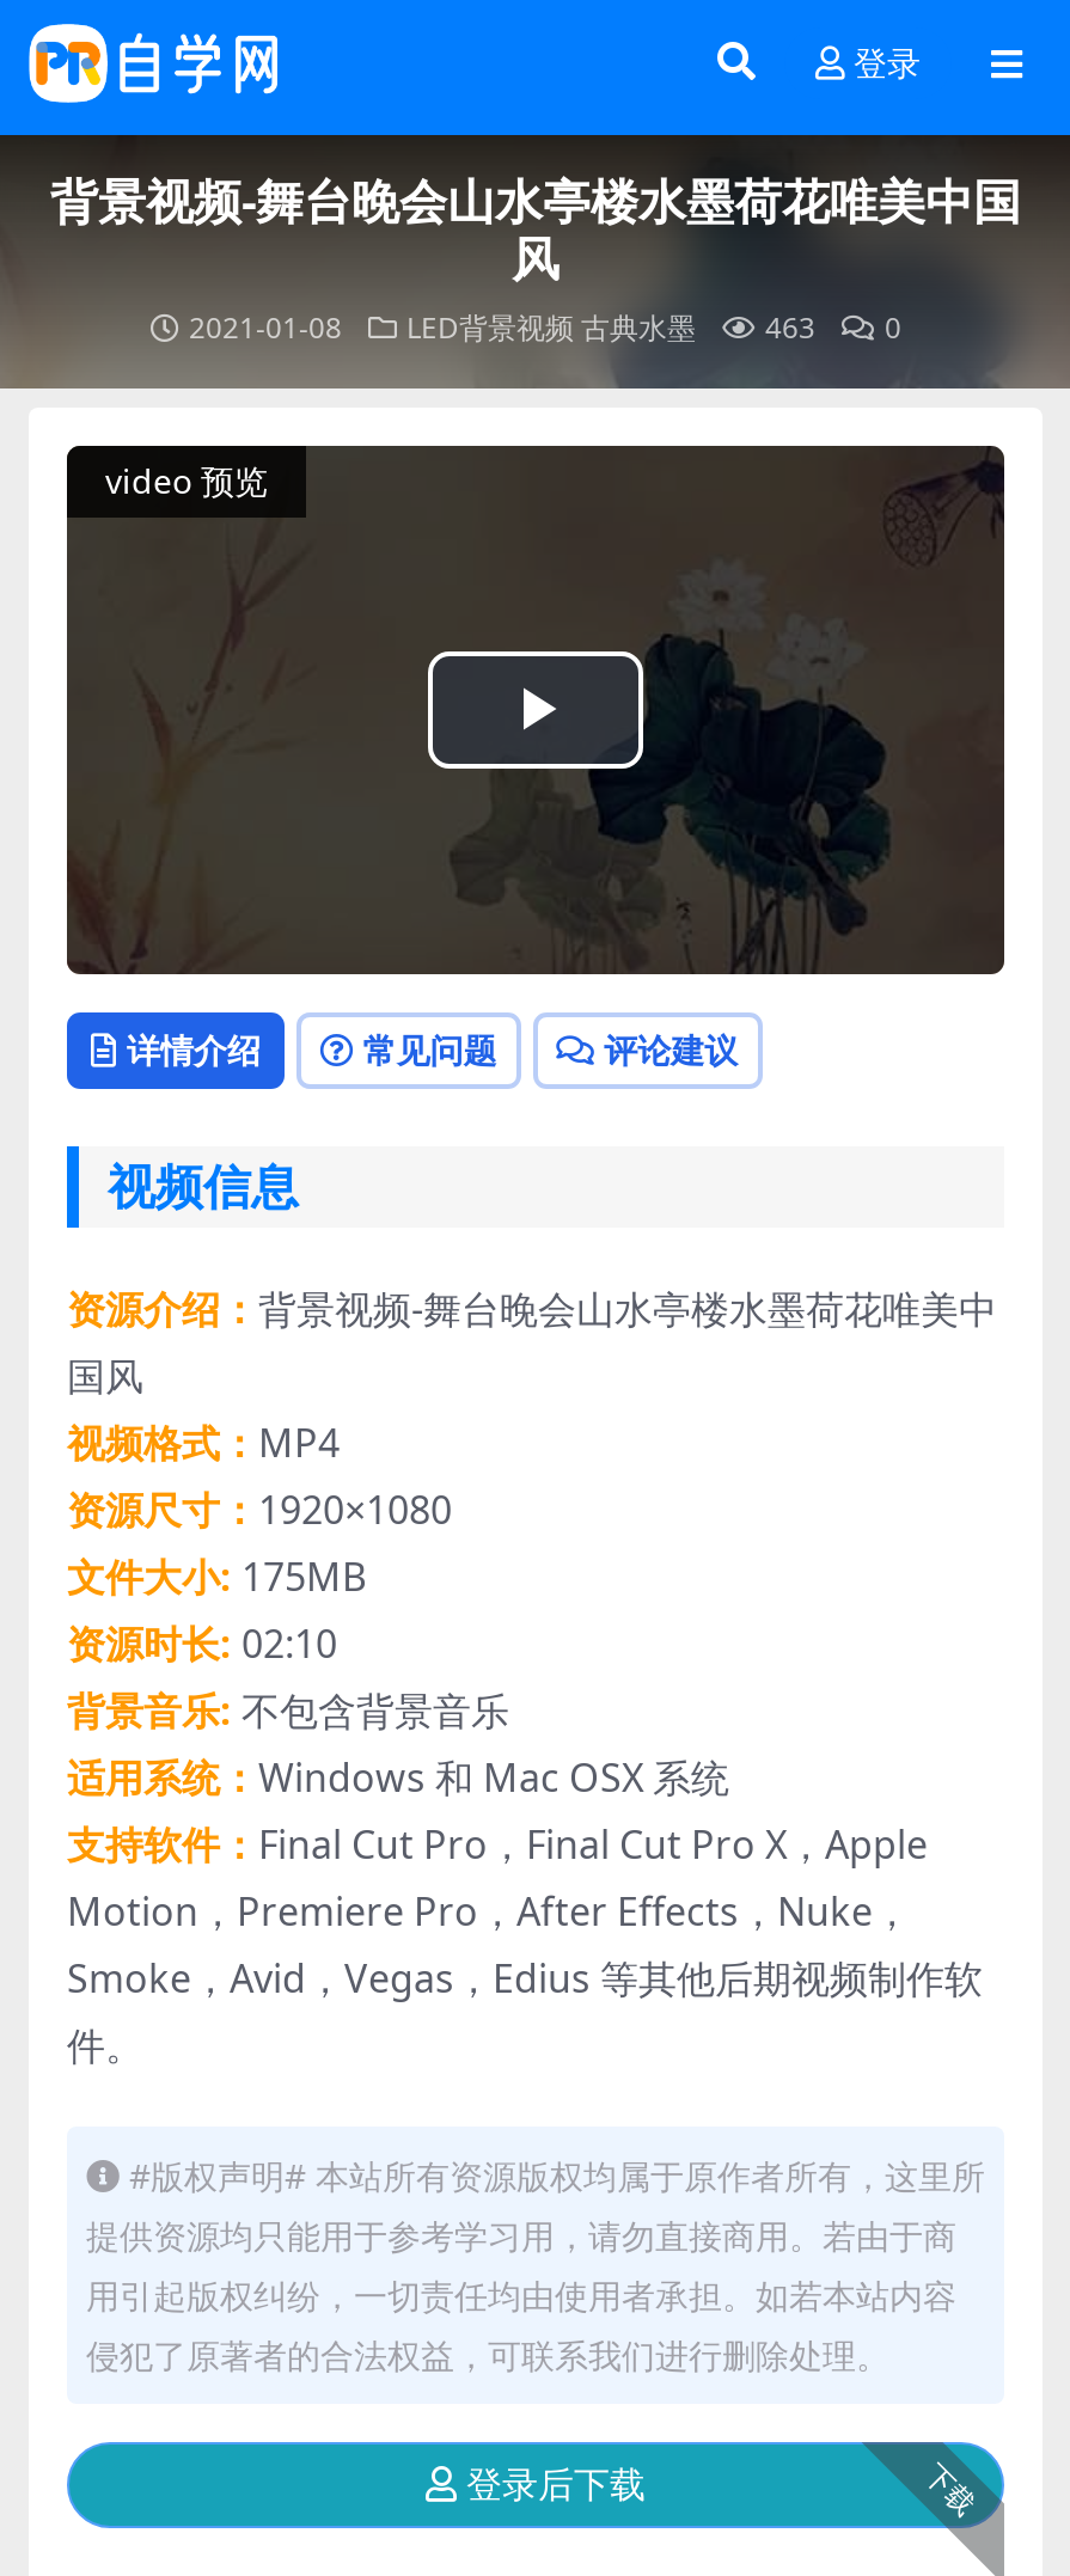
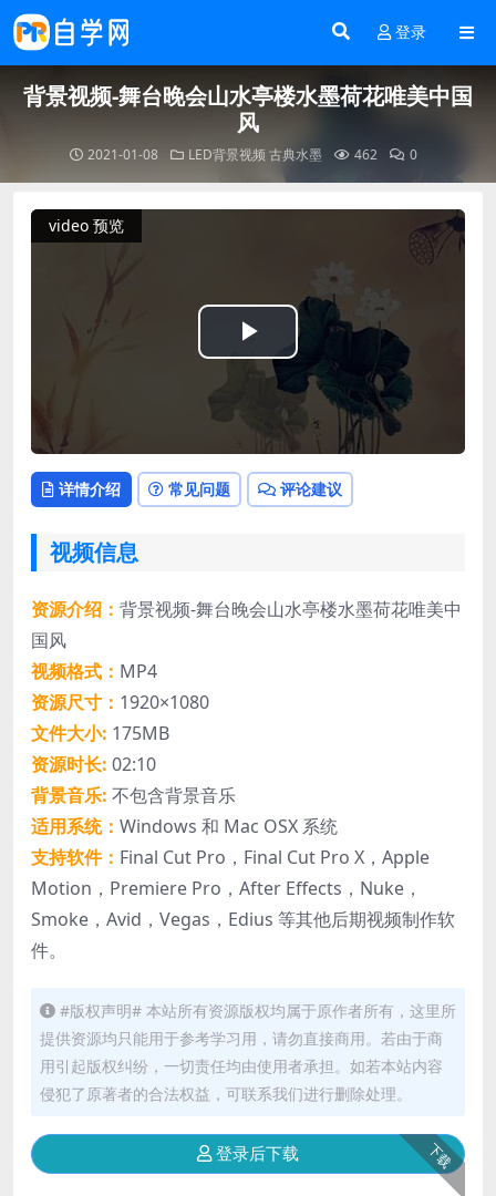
[189,307,901,348] 2021-01-08 LED背景视频 古典水墨 463 0 -> [87,145,417,164] 2021-01-08 LED背景视频 古典水墨 462 0

